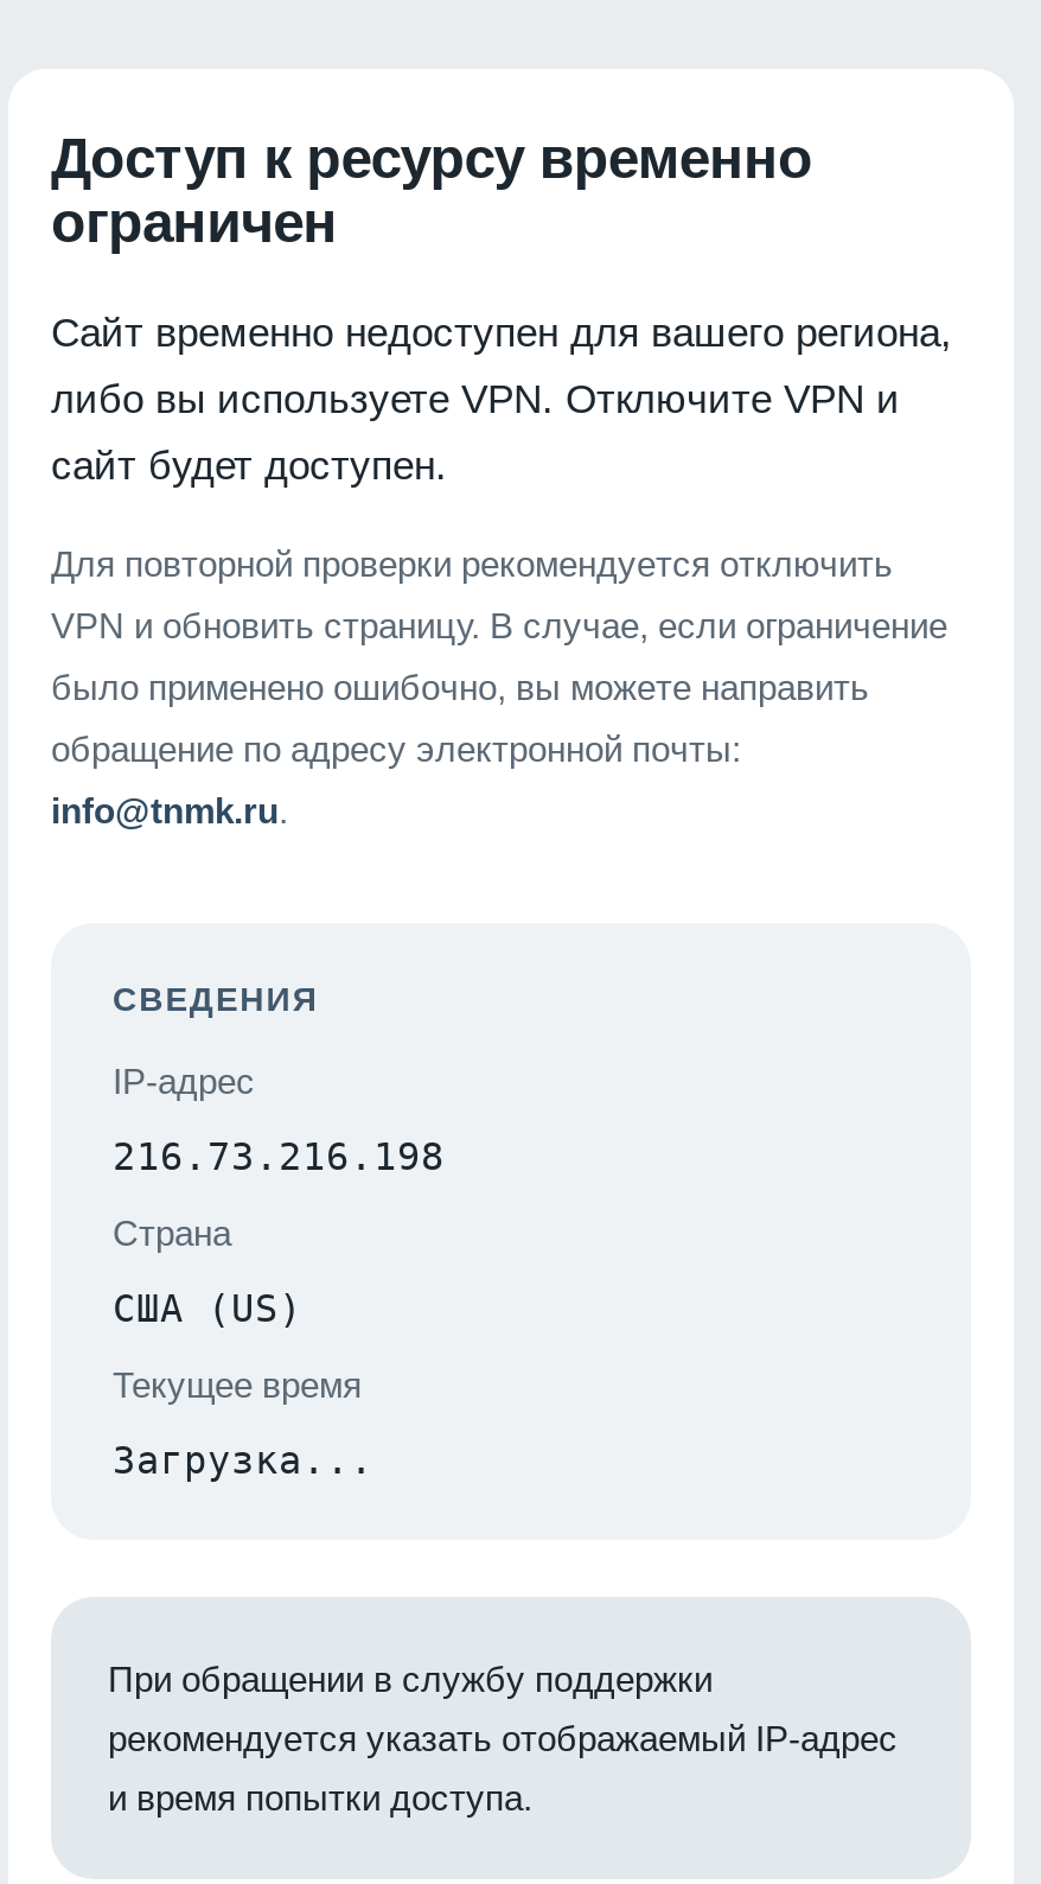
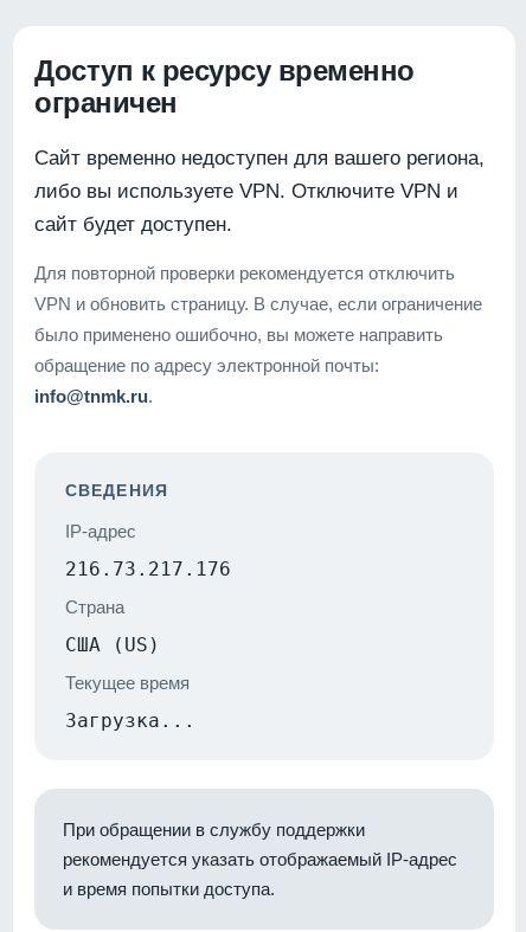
[113,1133,445,1178] 216.73.216.198 -> [65,557,231,580] 216.73.217.176

